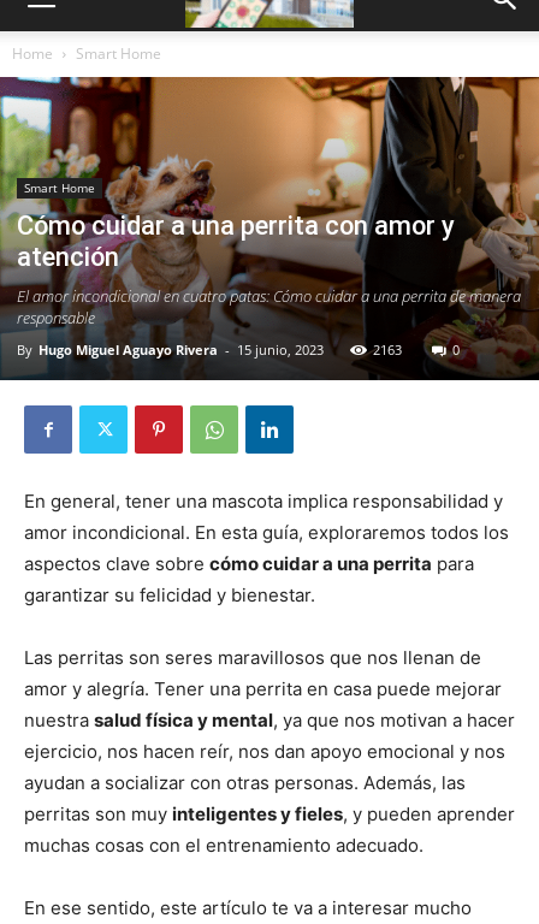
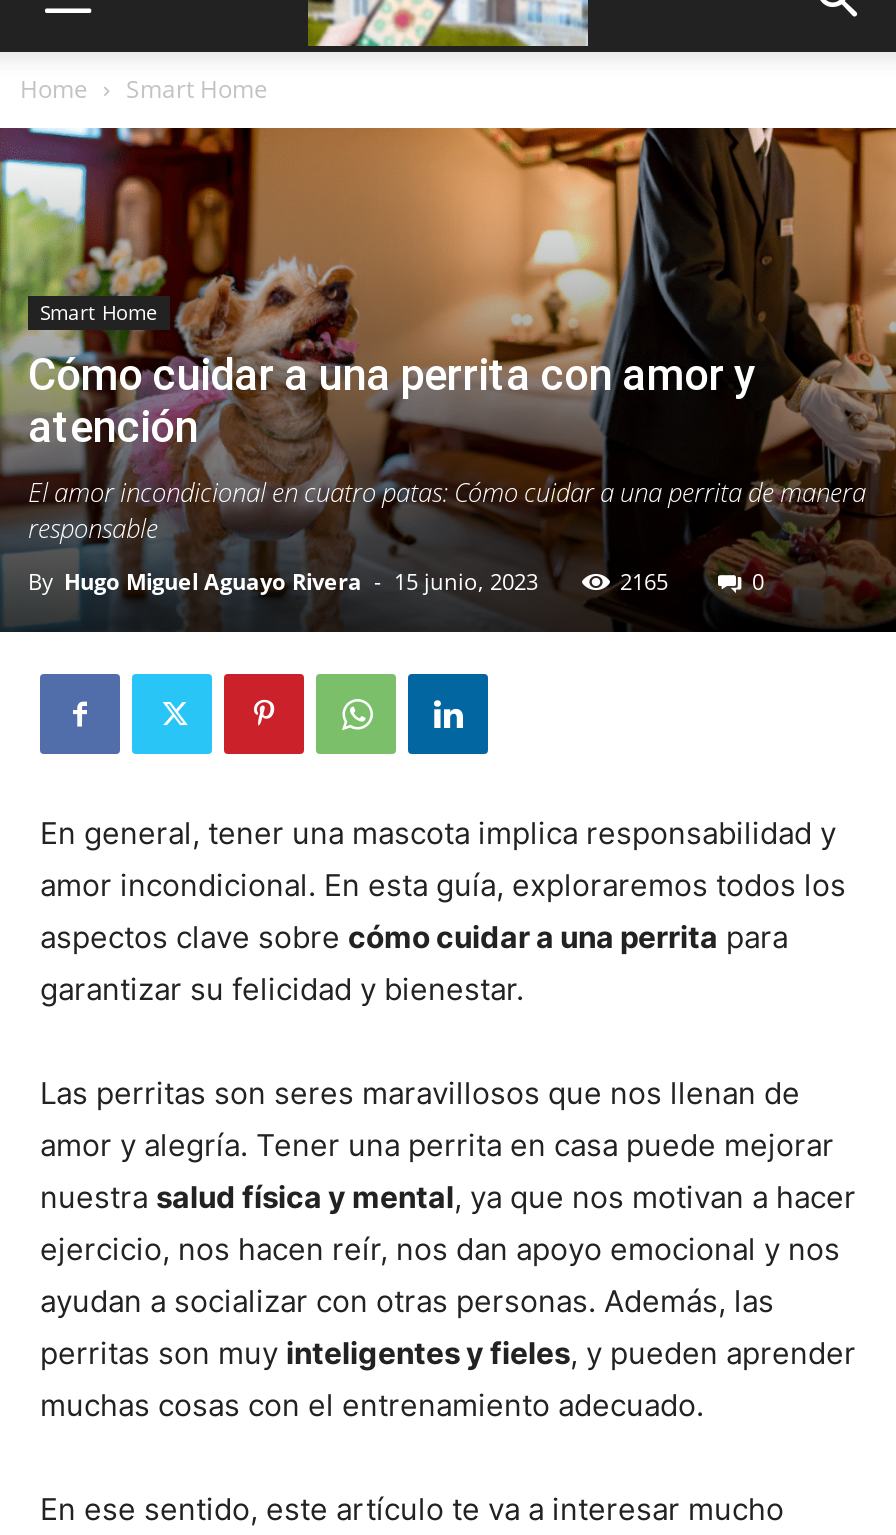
[373,341,402,359] 2163 -> [620,566,668,596] 2165

